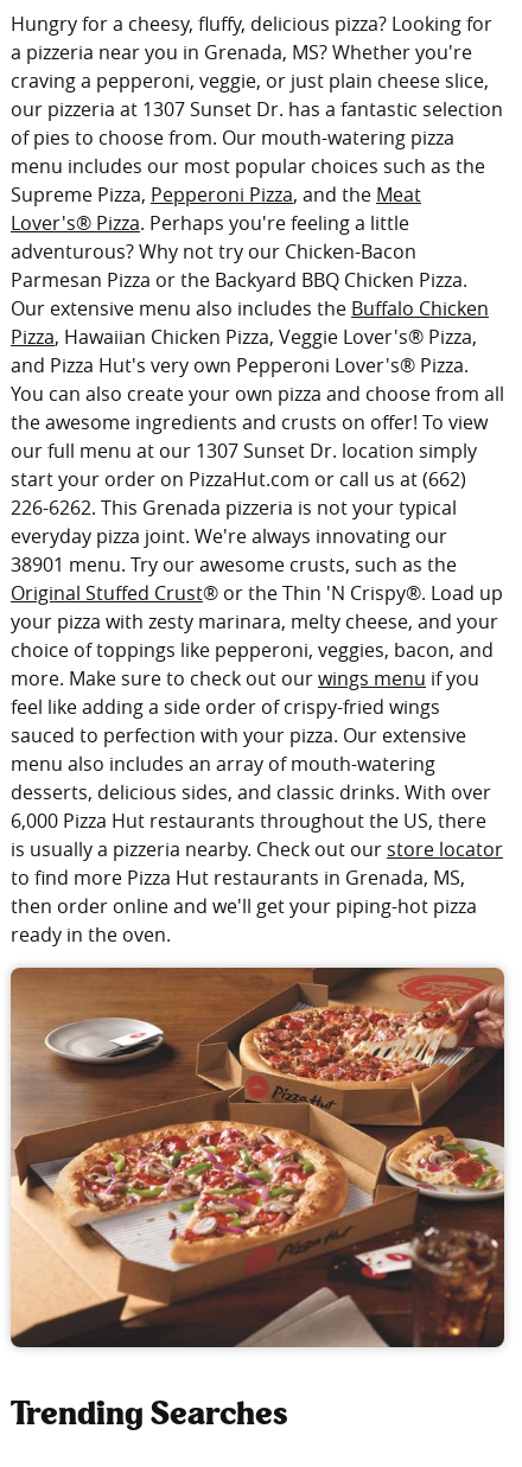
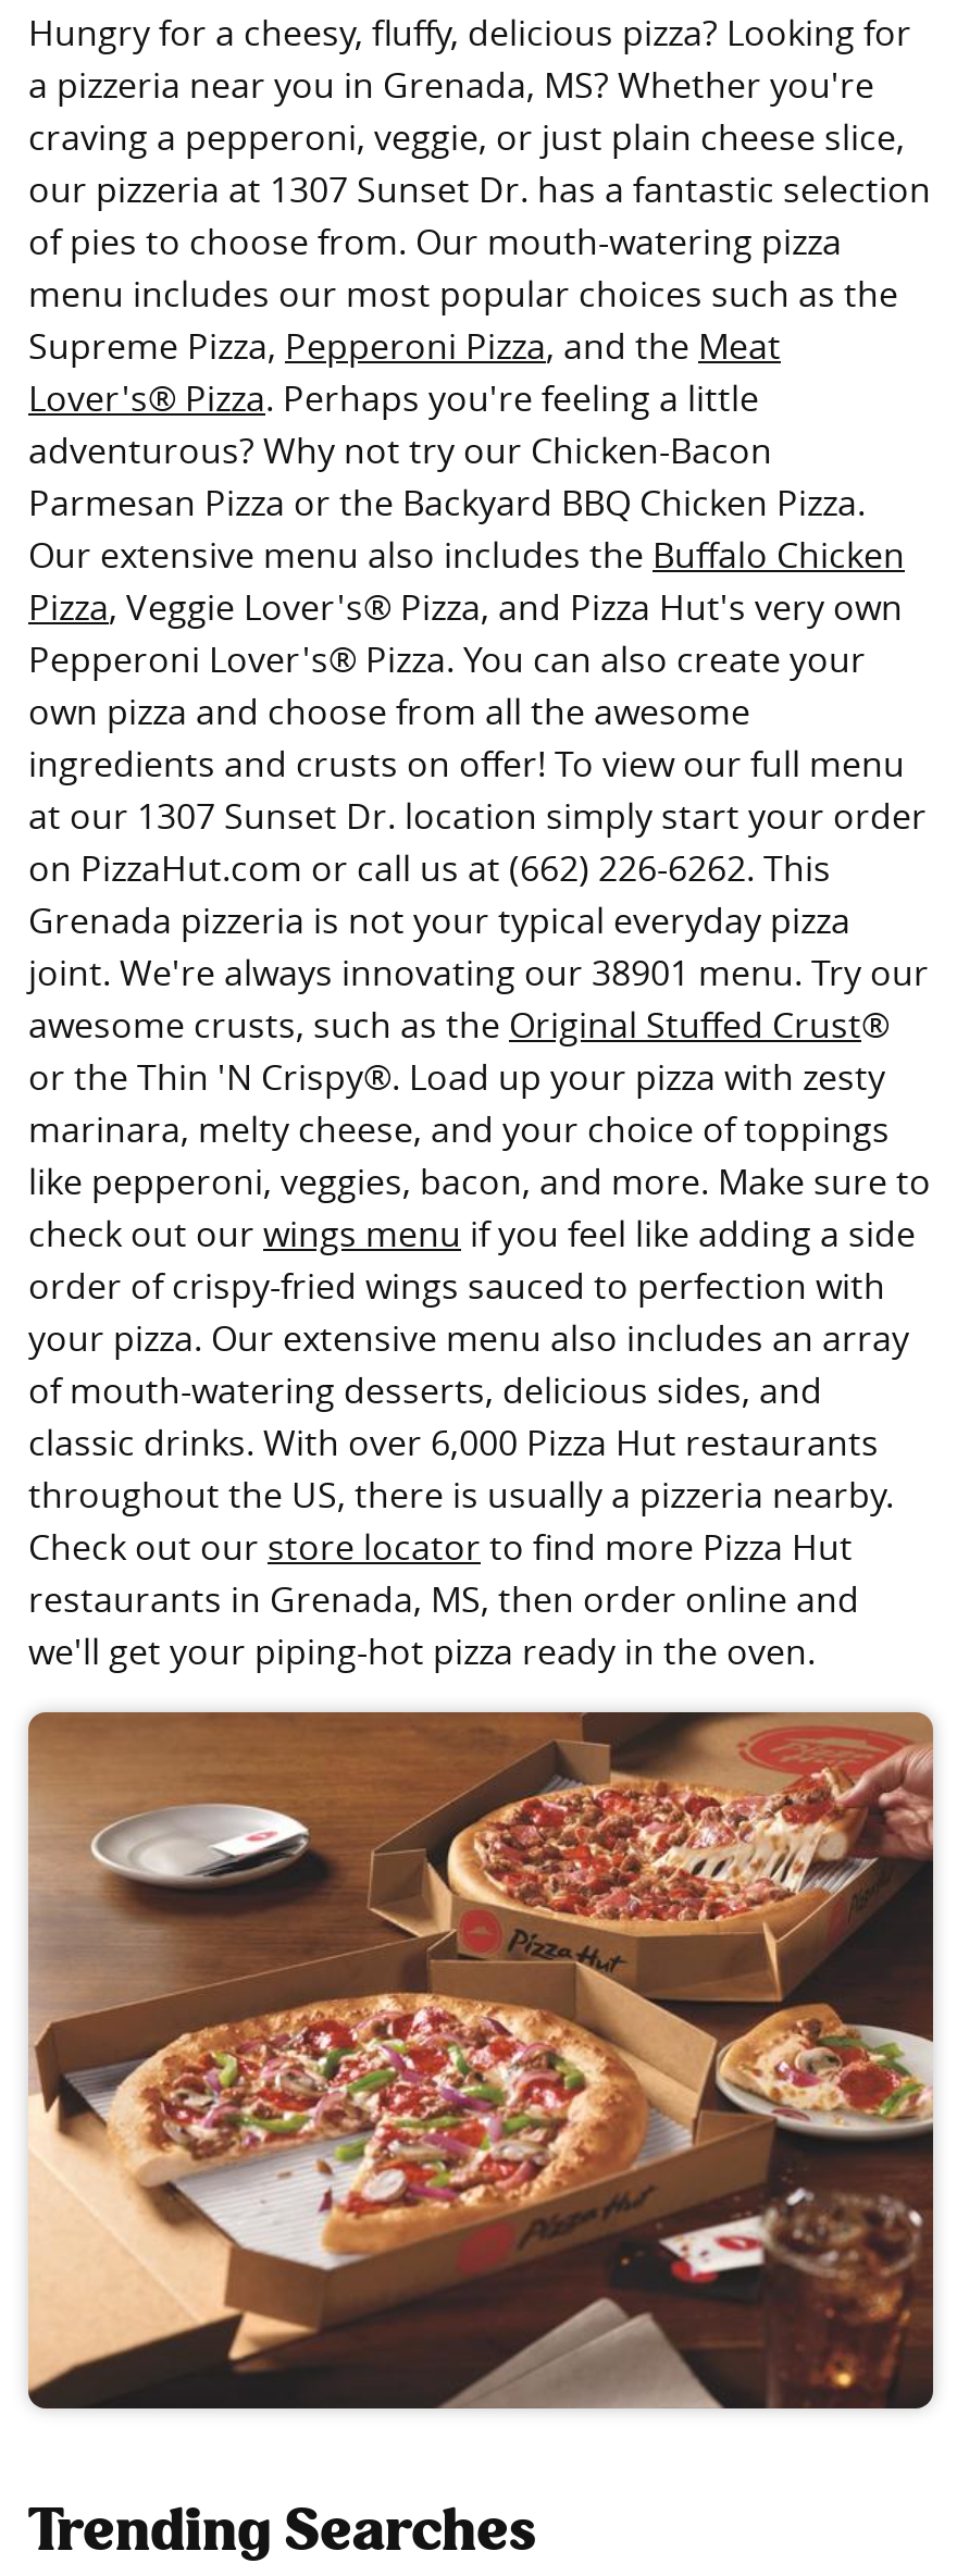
[11,324,504,948] Pizza, Hawaiian Chicken Pizza, Veggie Lover's® Pizza, | and Pizza Hut's very own Pepperoni Lover's® Pizza. | You can also create your own pizza and choose from all | the awesome ingredients and crusts on offer! To view | our full menu at our 1307 Sunset Dr. location simply | start your order on PizzaHut.com or call us at (662) | 226-6262. This Grenada pizzeria is not your typical | everyday pizza joint. We're always innovating our | 38901 menu. Try our awesome crusts, such as the | Original Stuffed Crust® or the Thin 'N Crispy®. Load up | your pizza with zesty marinara, melty cheese, and your | choice of toppings like pepperoni, veggies, bacon, and | more. Make sure to check out our wings menu if you | feel like adding a side order of crispy-fried wings | sauced to perfection with your pizza. Our extensive | menu also includes an array of mouth-watering | desserts, delicious sides, and classic drinks. With over | 6,000 Pizza Hut restaurants throughout the US, there | is usually a pizzeria nearby. Check out our store locator | to find more Pizza Hut restaurants in Grenada, MS, | then order online and we'll get your piping-hot pizza | ready in the oven. -> [28,584,931,1676] Pizza, Veggie Lover's® Pizza, and Pizza Hut's very own | Pepperoni Lover's® Pizza. You can also create your | own pizza and choose from all the awesome | ingredients and crusts on offer! To view our full menu | at our 1307 Sunset Dr. location simply start your order | on PizzaHut.com or call us at (662) 226-6262. This | Grenada pizzeria is not your typical everyday pizza | joint. We're always innovating our 38901 menu. Try our | awesome crusts, such as the Original Stuffed Crust® | or the Thin 'N Crispy®. Load up your pizza with zesty | marinara, melty cheese, and your choice of toppings | like pepperoni, veggies, bacon, and more. Make sure to | check out our wings menu if you feel like adding a side | order of crispy-fried wings sauced to perfection with | your pizza. Our extensive menu also includes an array | of mouth-watering desserts, delicious sides, and | classic drinks. With over 6,000 Pizza Hut restaurants | throughout the US, there is usually a pizzeria nearby. | Check out our store locator to find more Pizza Hut | restaurants in Grenada, MS, then order online and | we'll get your piping-hot pizza ready in the oven.

